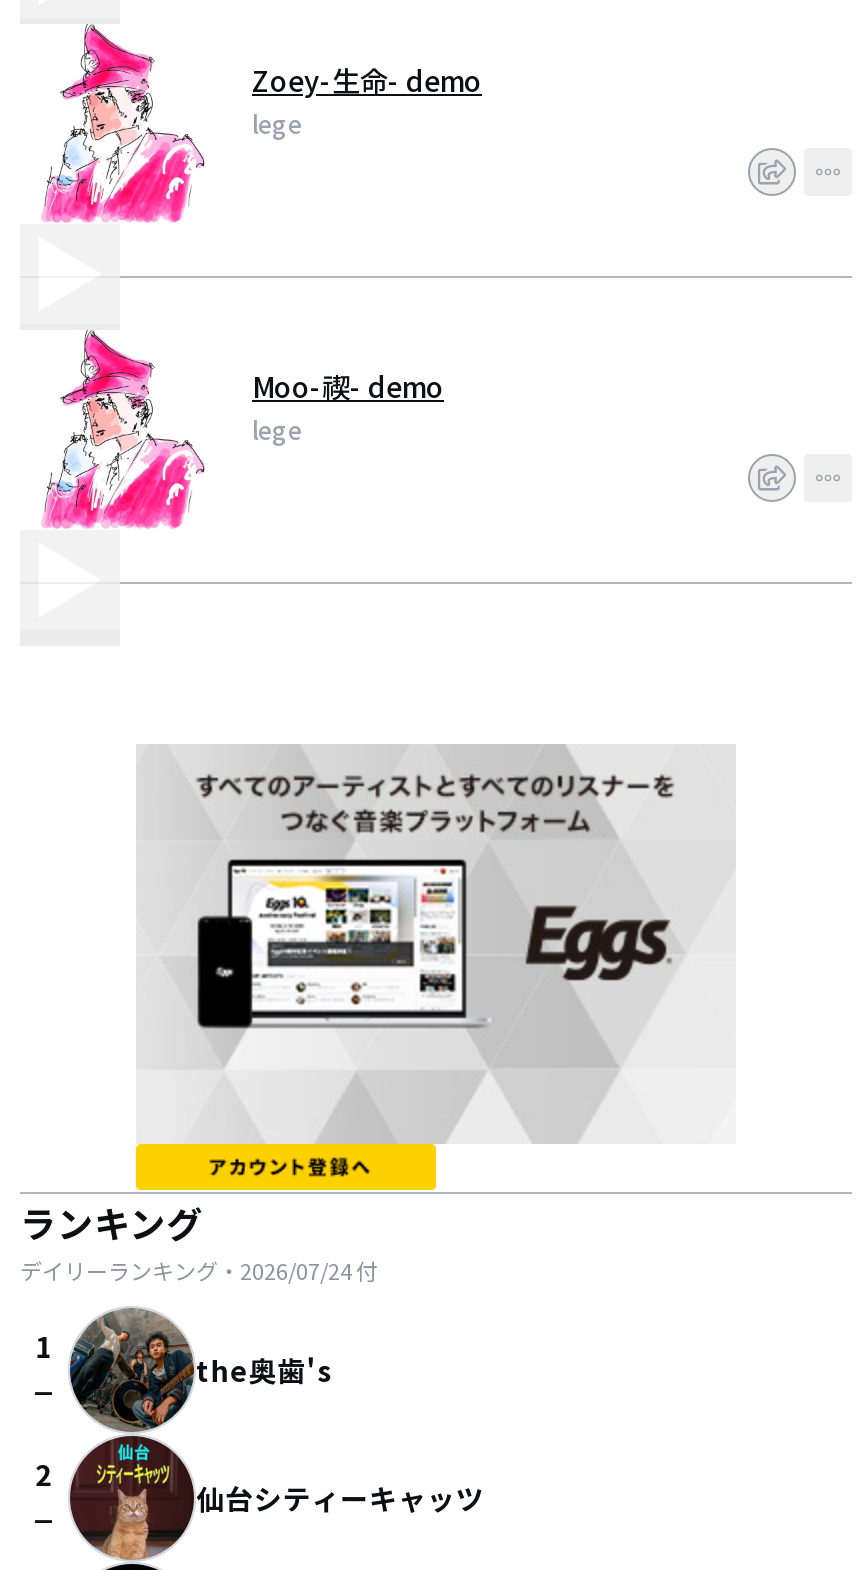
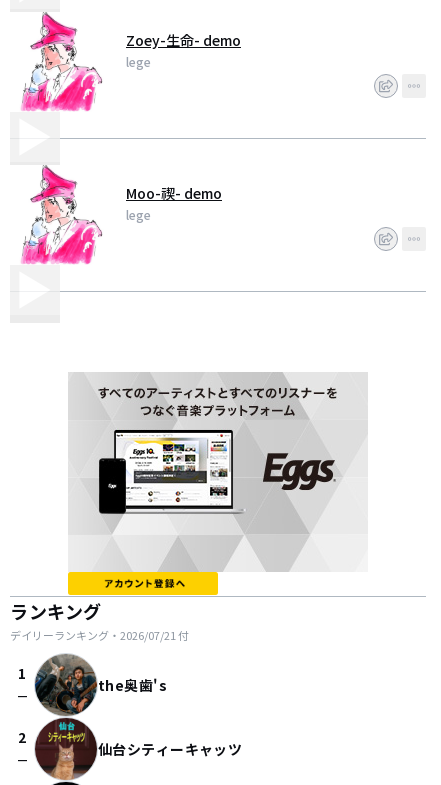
[20,1254,378,1286] デイリーランキング・2026/07/24付 -> [10,627,189,643] デイリーランキング・2026/07/21付

